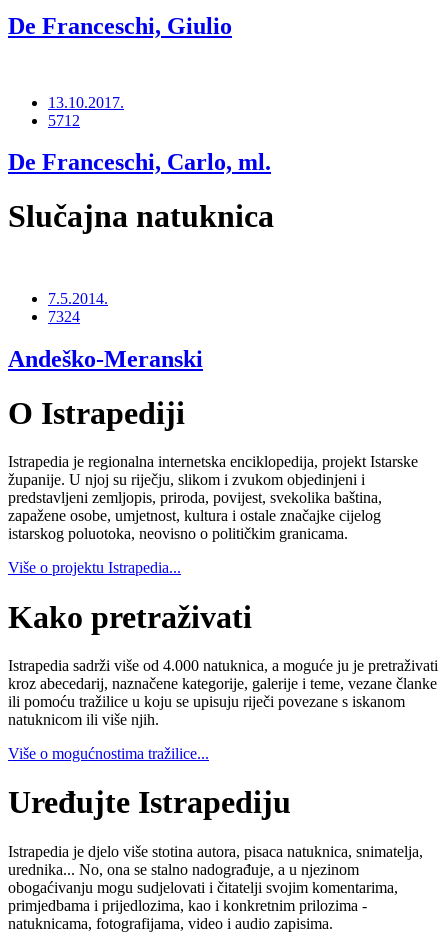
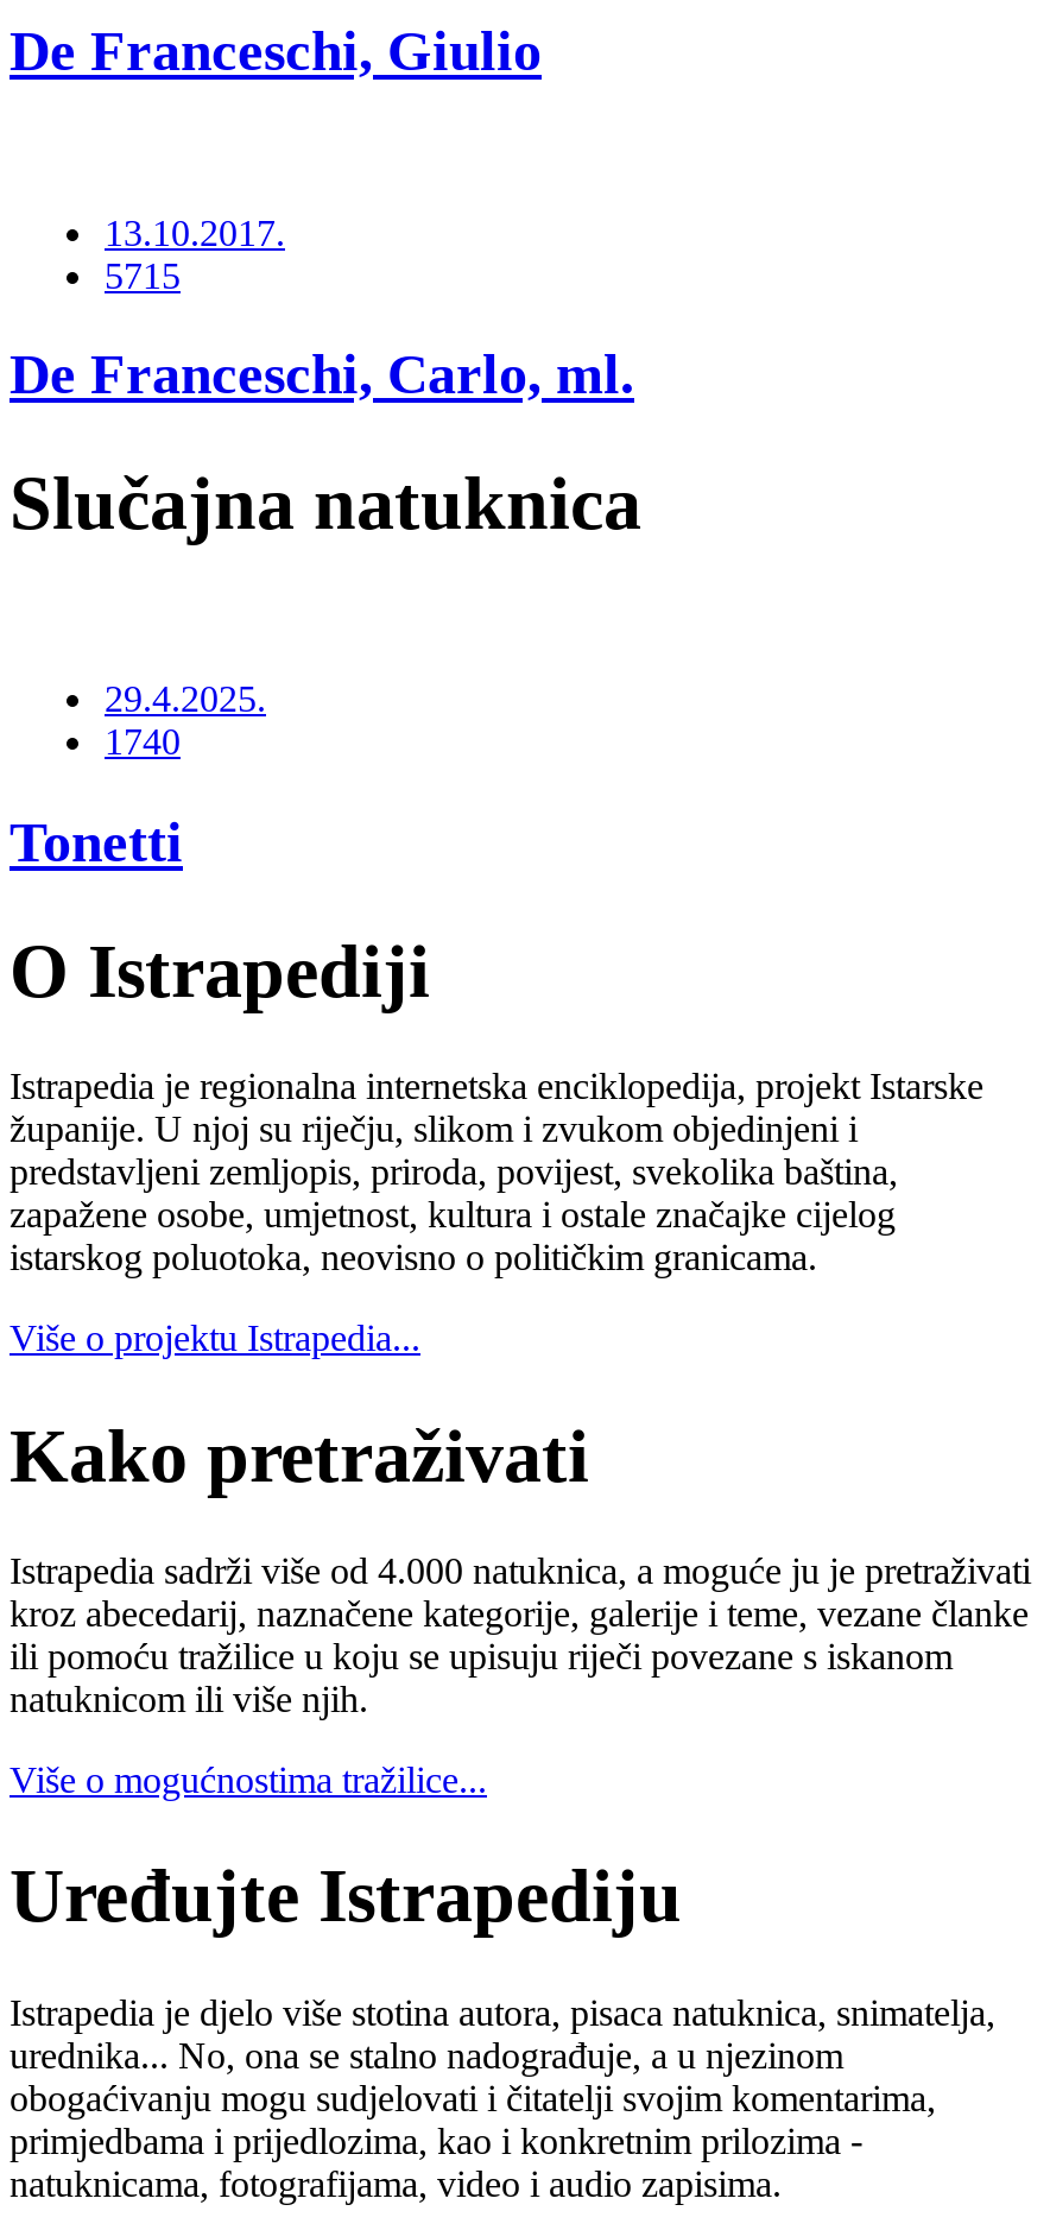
[48,112,80,129] 5712 -> [105,254,181,295] 5715
[48,290,108,325] 7.5.2014. | 7324 -> [105,679,266,762] 29.4.2025. | 1740
[8,346,203,372] Andeško-Meranski -> [10,812,183,874] Tonetti

